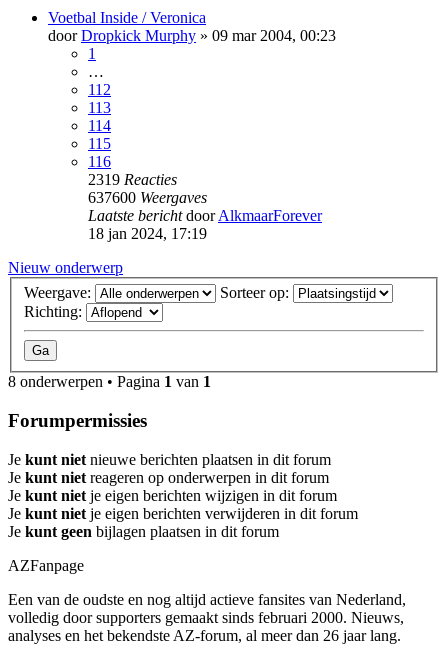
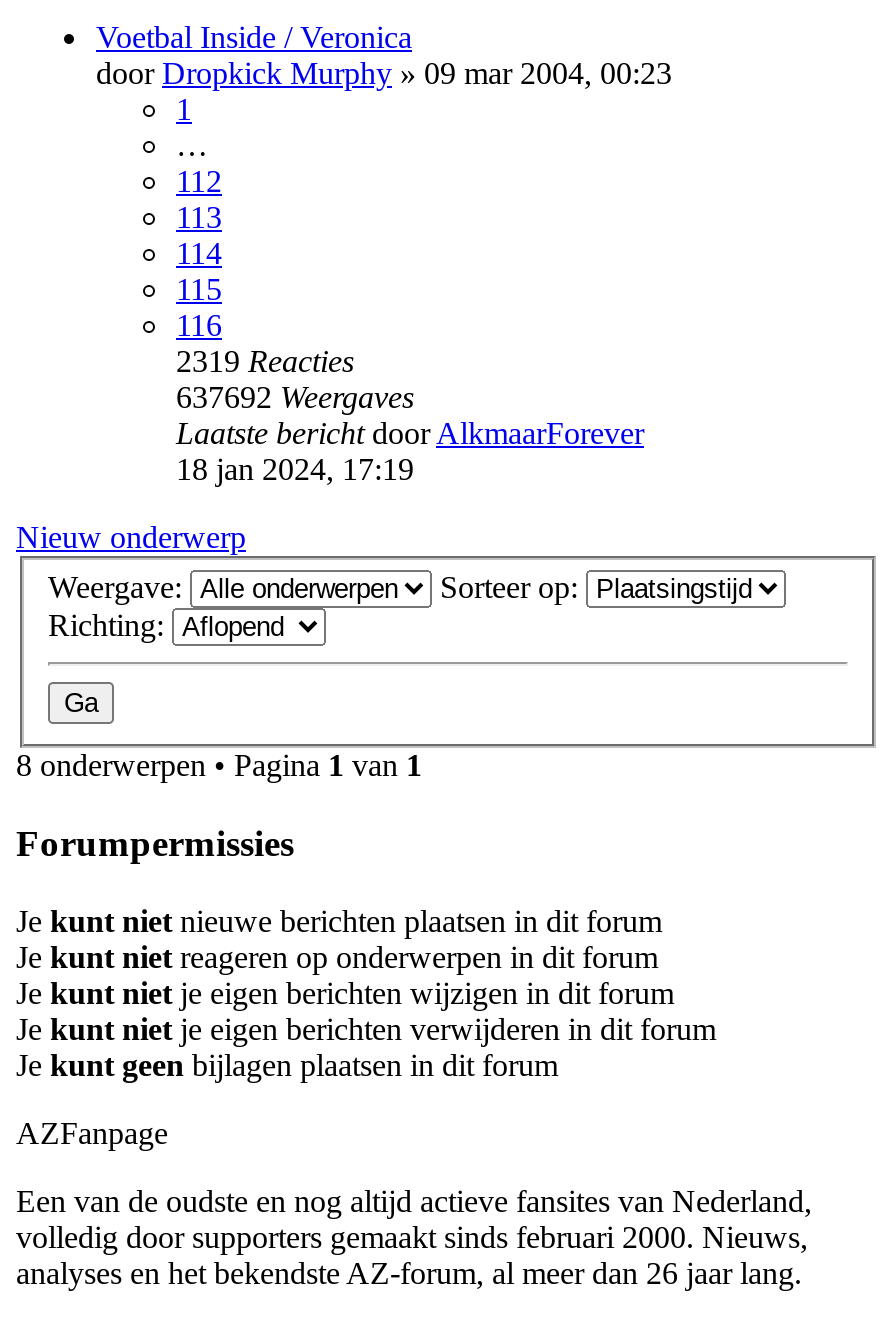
[88,189,207,206] 637600 Weergaves -> [176,380,414,414] 637692 Weergaves

